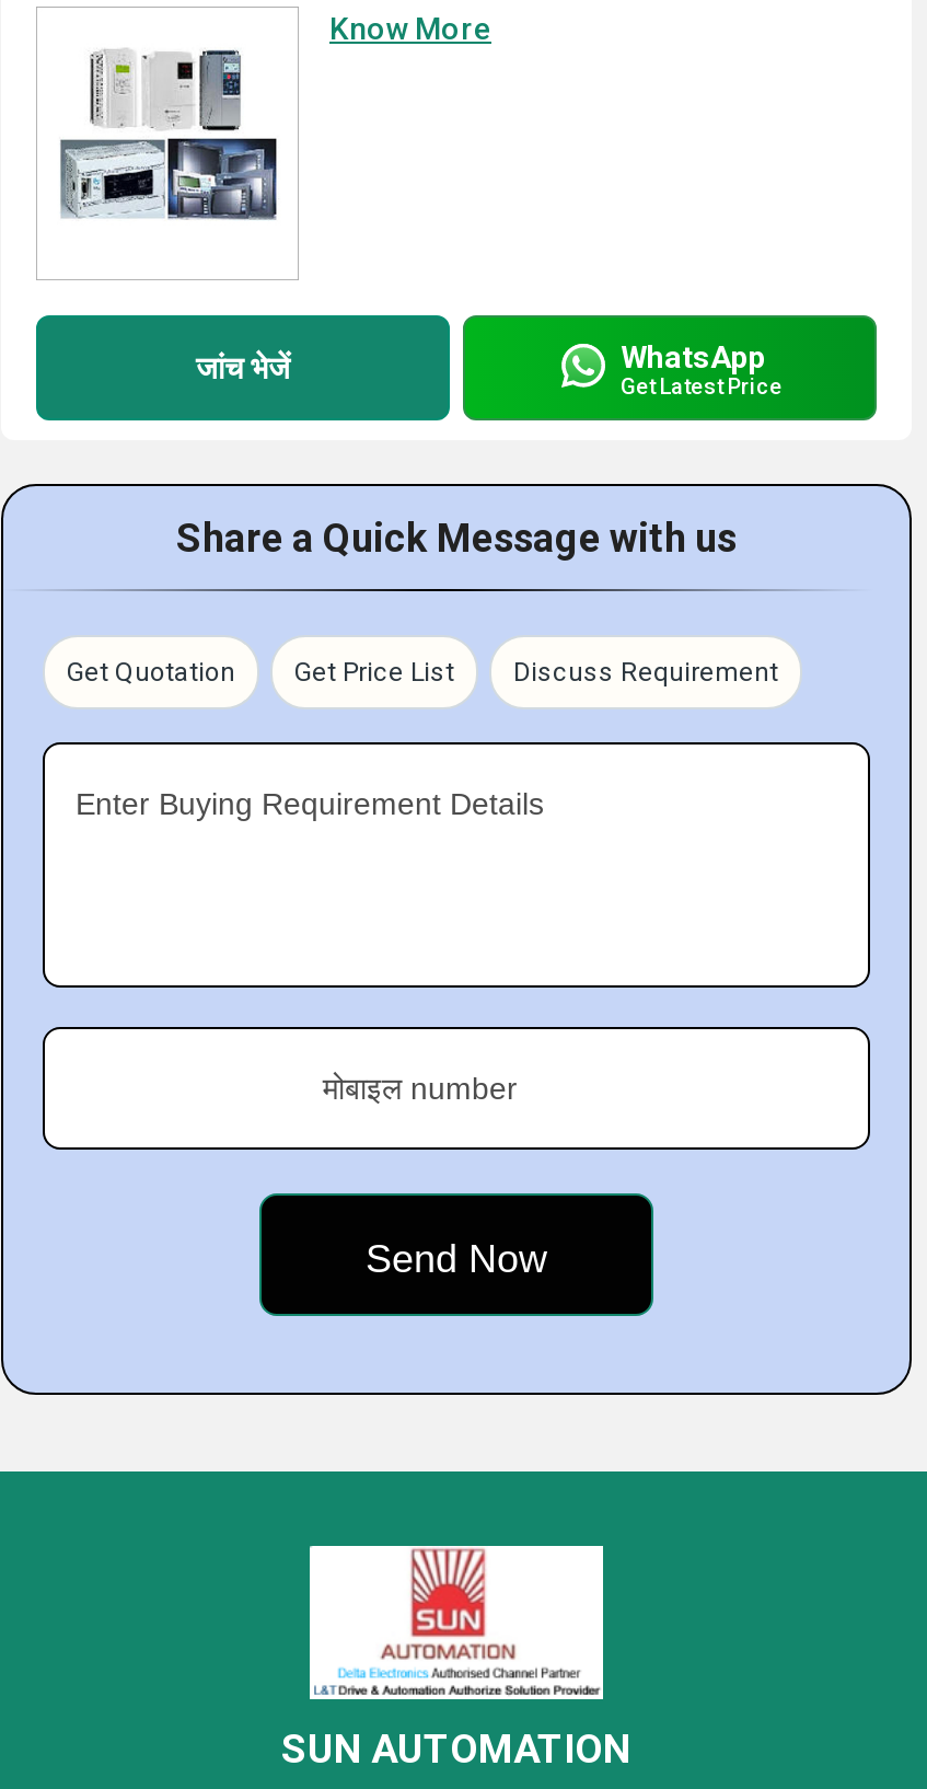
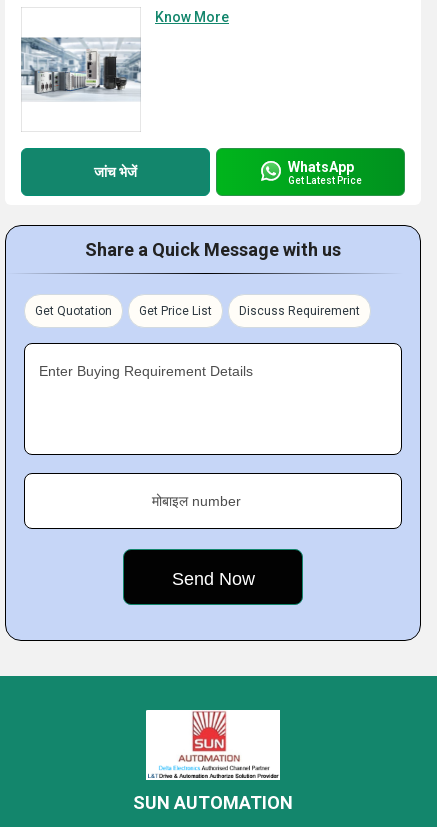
[36,48,297,221] [image] -> [20,27,141,104] [image]

